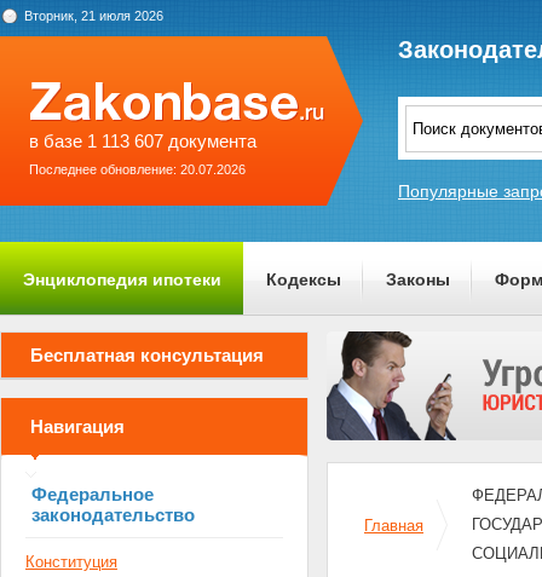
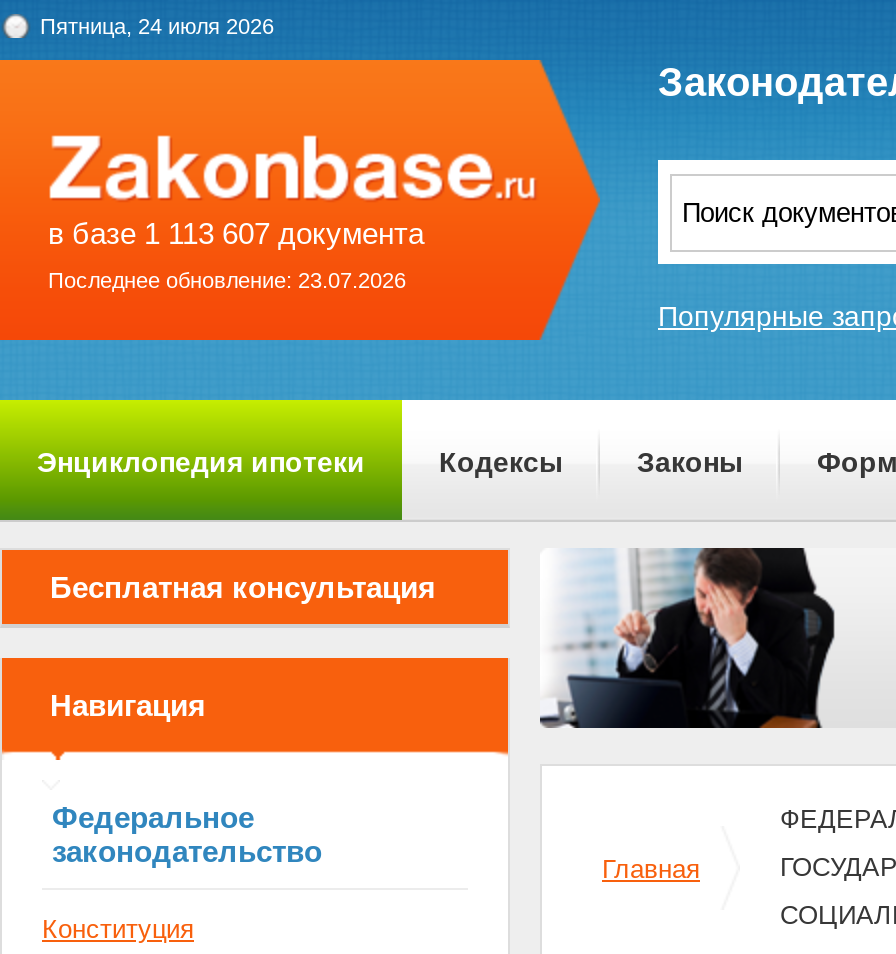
[24,8,163,23] Вторник, 21 июля 2026 -> [40,14,274,38] Пятница, 24 июля 2026
[29,162,246,177] Последнее обновление: 20.07.2026 -> [48,268,406,292] Последнее обновление: 23.07.2026
[325,330,538,440] [image] -> [540,546,890,730] [image]

